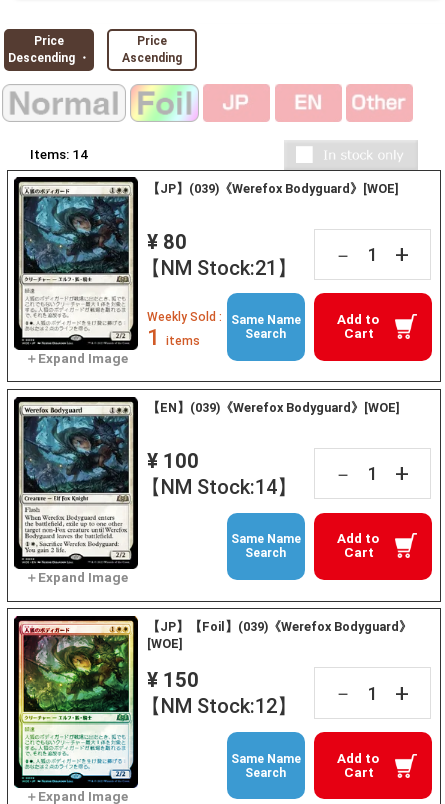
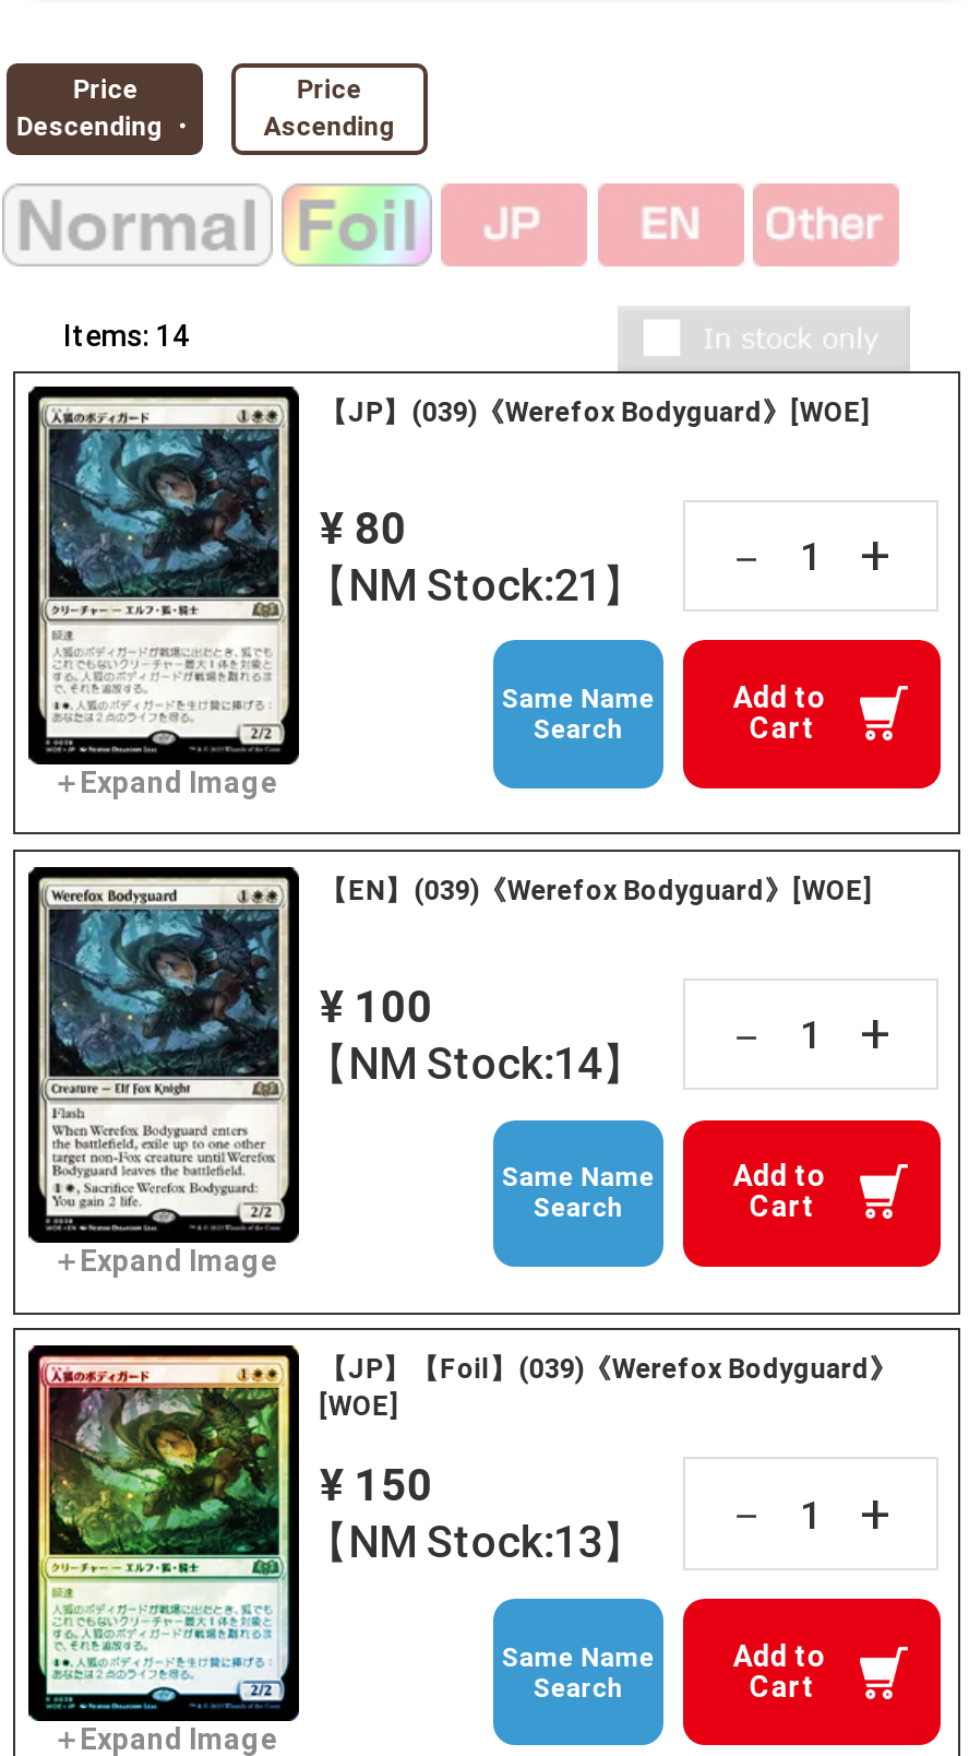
[147,310,222,350] Weekly Sold : | 1 items -> none
[141,694,297,718] 【NM Stock:12】 -> [305,1517,645,1569] 【NM Stock:13】

